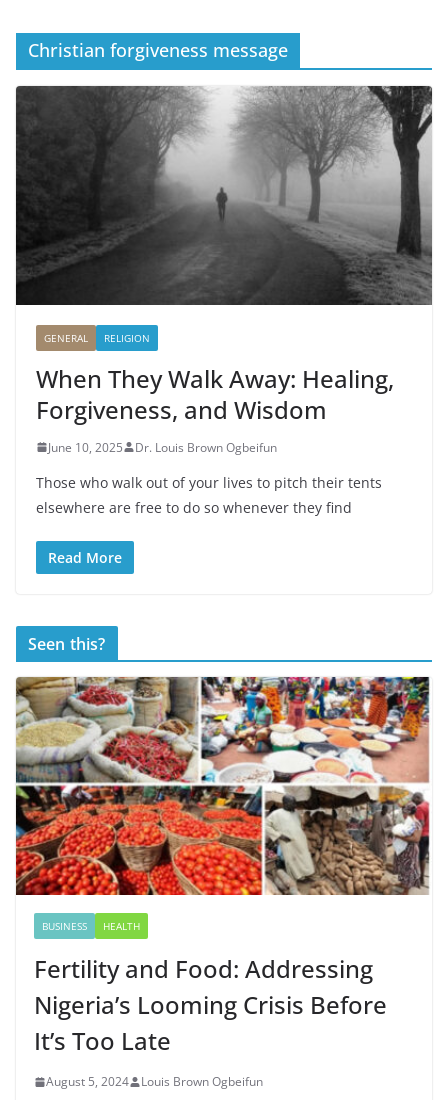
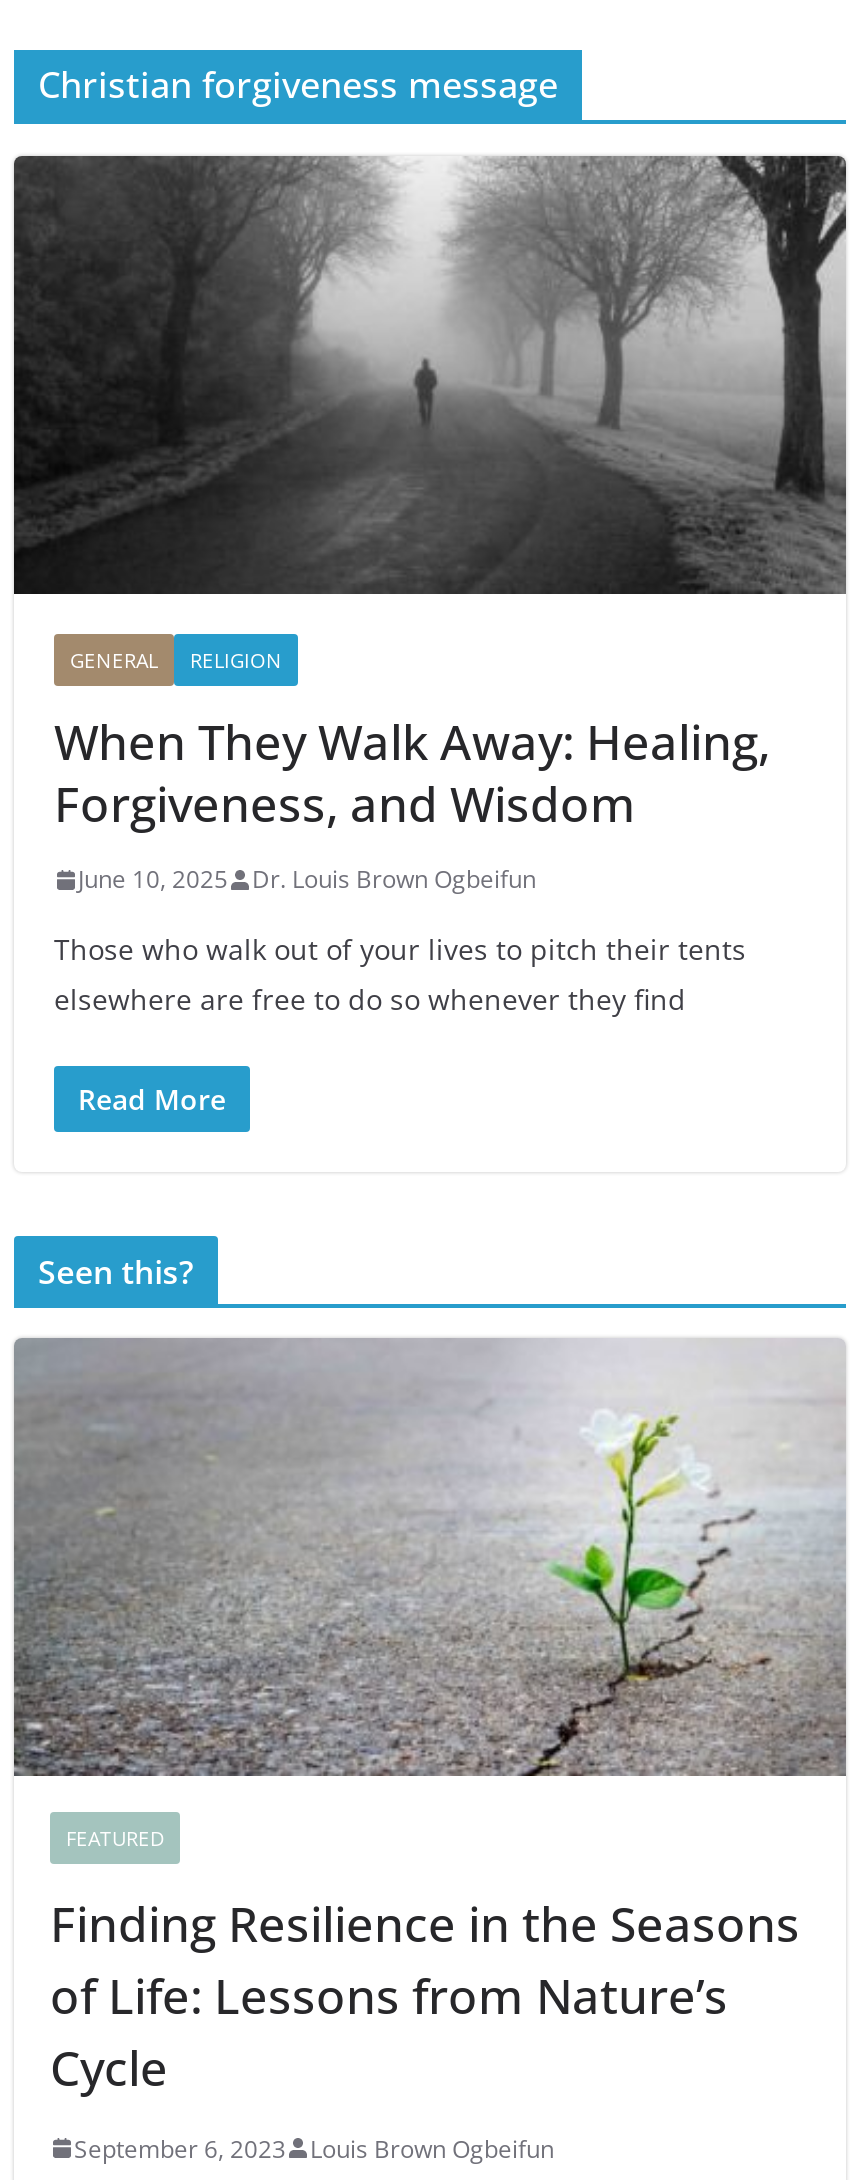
[15,676,432,933] [image] | BUSINESS | HEALTH -> [12,1337,848,1852] [image] | FEATURED
[34,952,387,1057] Fertility and Food: Addressing | Nigeria’s Looming Crisis Before | It’s Too Late -> [50,1890,800,2100] Finding Resilience in the Seasons | of Life: Lessons from Nature’s | Cycle
[46,1073,263,1090] August 5, 2024 Louis Brown Ogbeifun -> [74,2132,554,2166] September 6, 2023 Louis Brown Ogbeifun

